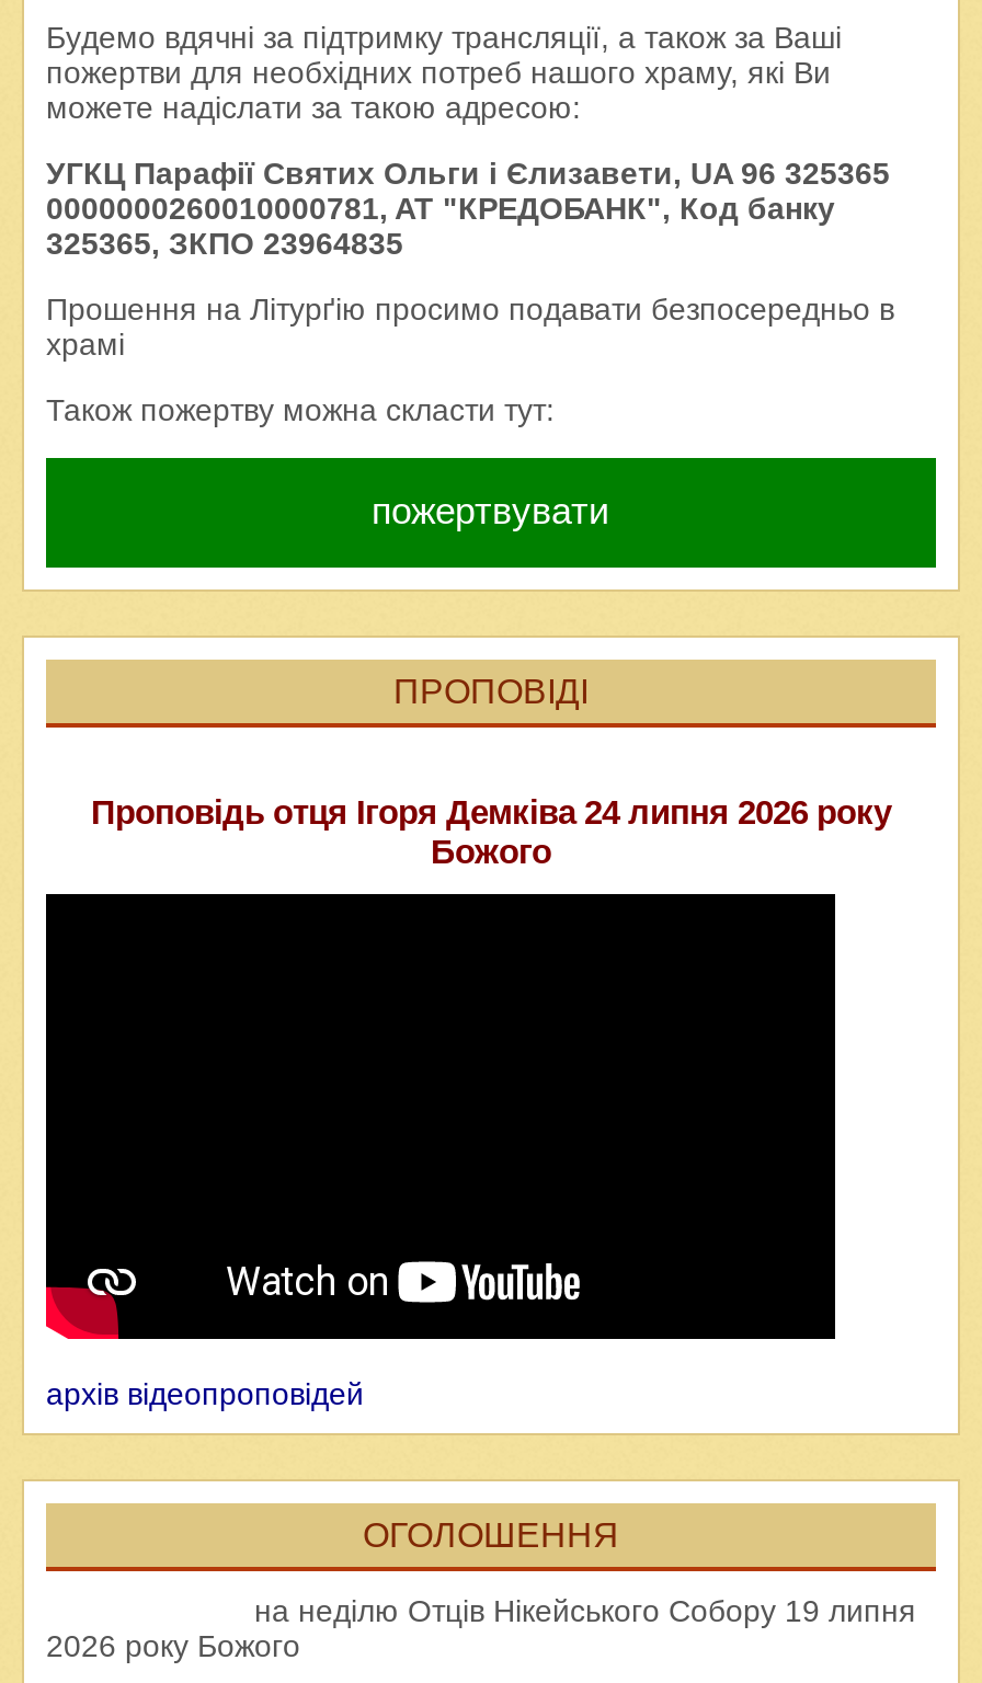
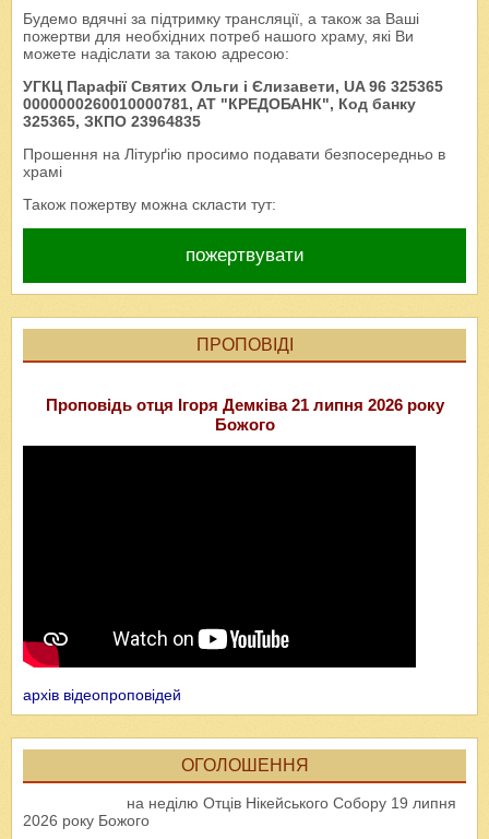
[91,794,891,832] Проповідь отця Ігоря Демківа 24 липня 2026 року -> [45,396,444,415] Проповідь отця Ігоря Демківа 21 липня 2026 року

